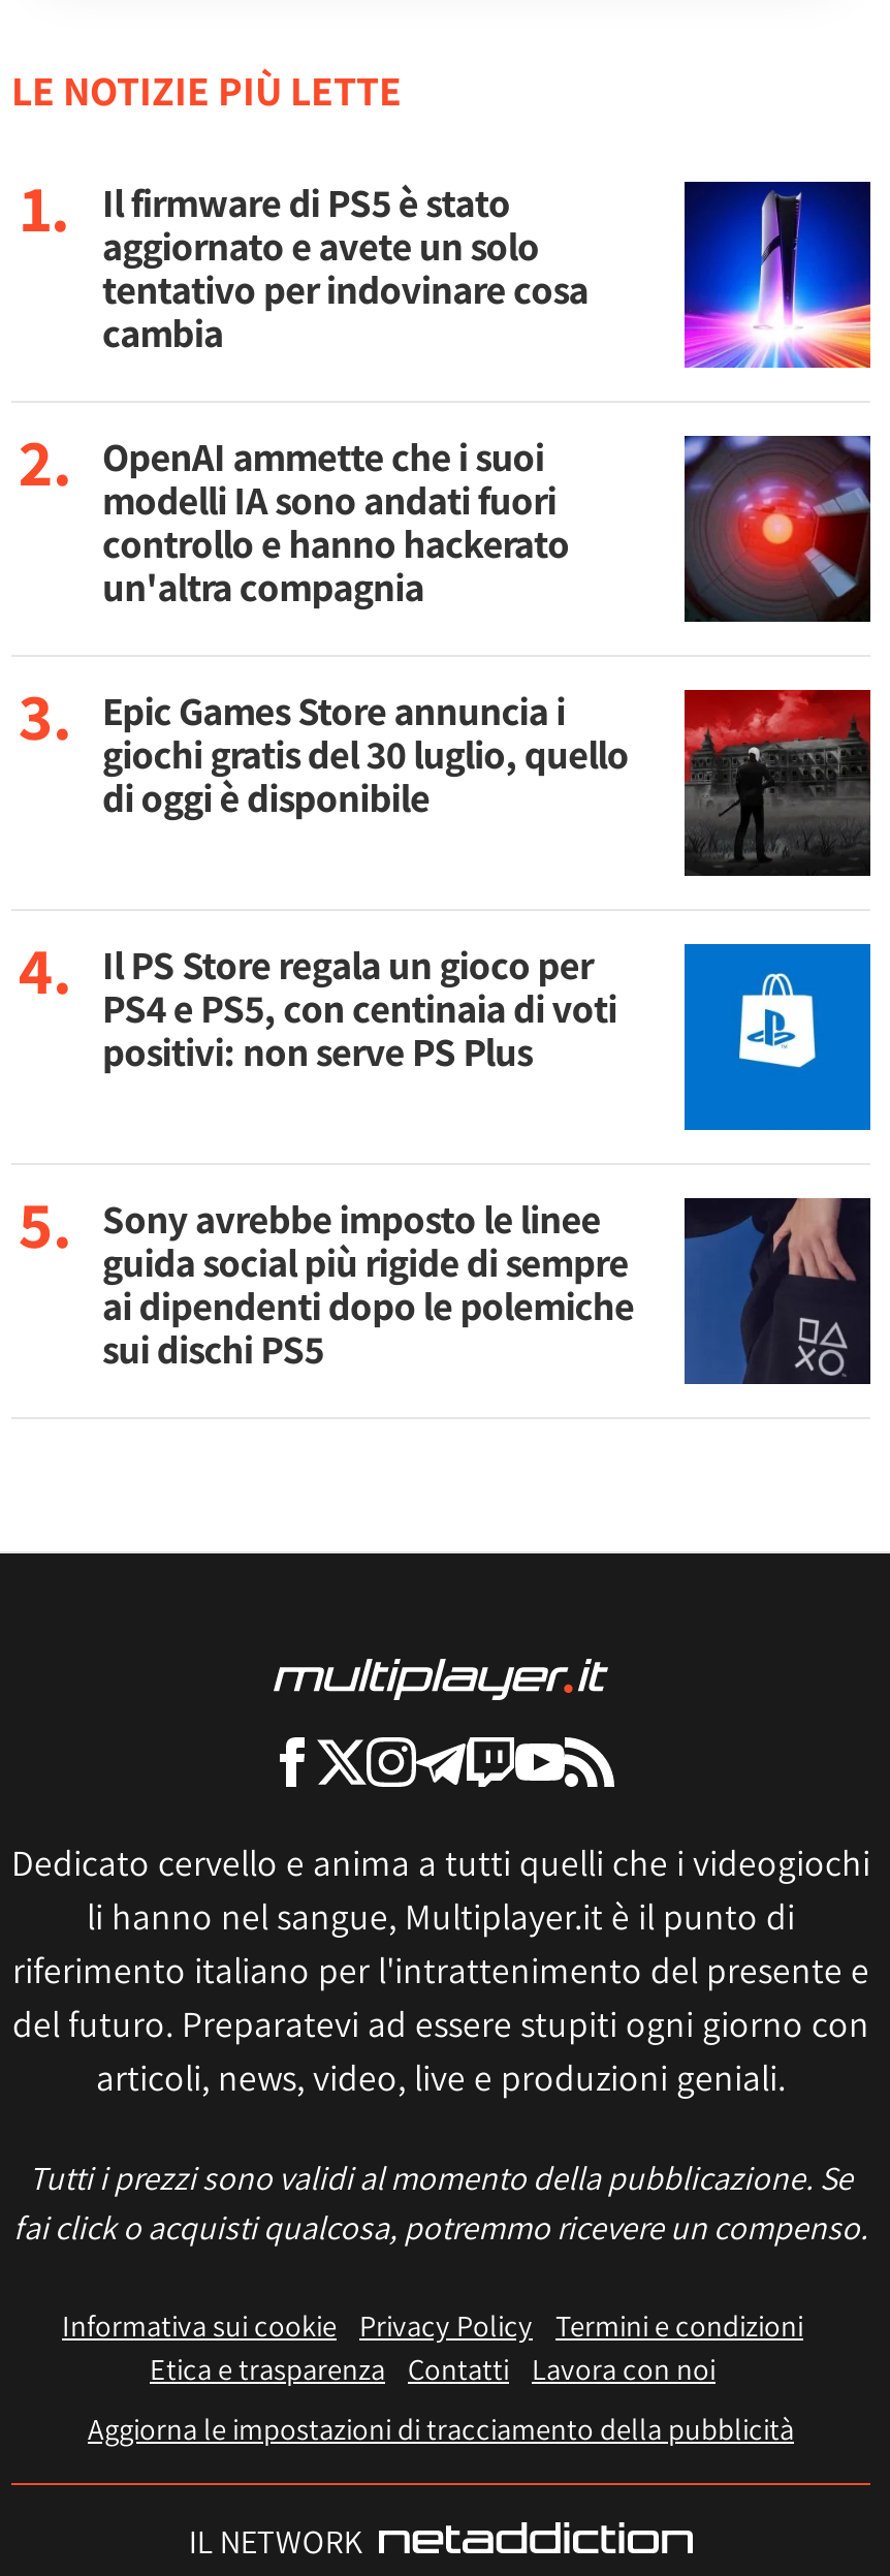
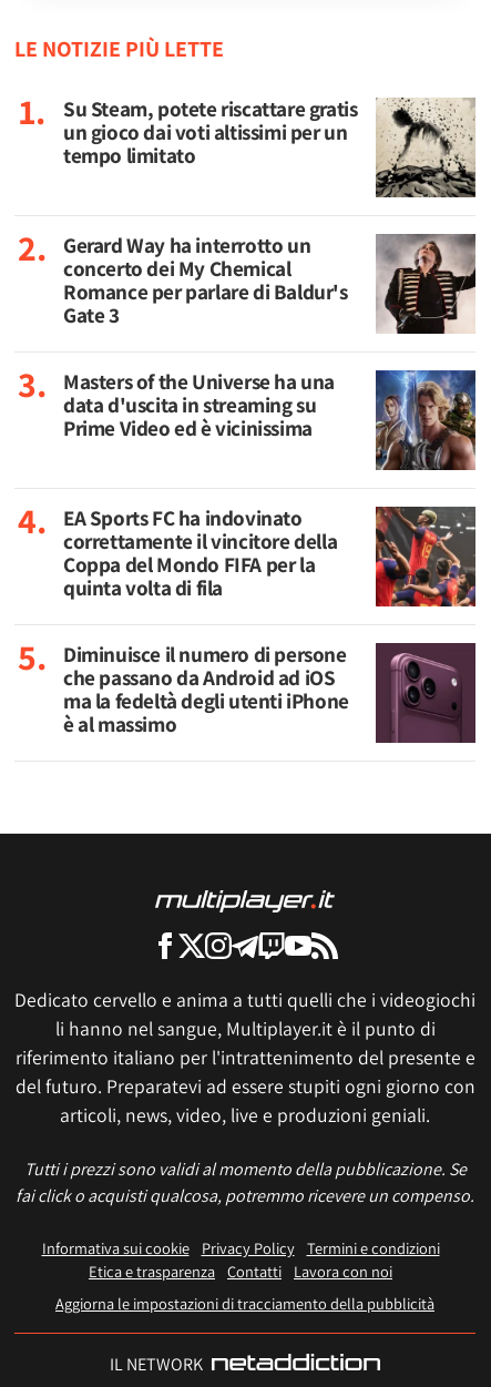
[102,176,588,359] Il firmware di PS5 è stato | aggiornato e avete un solo | tentativo per indovinare cosa | cambia -> [63,94,357,170] Su Steam, potete riscattare gratis | un gioco dai voti altissimi per un | tempo limitato
[682,180,872,370] [image] -> [375,96,477,198] [image]
[102,430,569,614] OpenAI ammette che i suoi | modelli IA sono andati fuori | controllo e hanno hackerato | un'altra compagnia -> [63,231,348,329] Gerard Way ha interrotto un | concerto dei My Chemical | Romance per parlare di Baldur's | Gate 3
[682,436,872,624] [image] -> [376,234,475,334] [image]
[102,684,872,878] [image] | Epic Games Store annuncia i | giochi gratis del 30 luglio, quello | di oggi è disponibile -> [63,367,477,471] [image] | Masters of the Universe ha una | data d'uscita in streaming su | Prime Video ed è vicinissima
[102,938,872,1132] [image] | Il PS Store regala un gioco per | PS4 e PS5, con centinaia di voti | positivi: non serve PS Plus -> [63,503,477,608] [image] | EA Sports FC ha indovinato | correttamente il vincitore della | Coppa del Mondo FIFA per la | quinta volta di fila
[102,1192,870,1384] [image] | Sony avrebbe imposto le linee | guida social più rigide di sempre | ai dipendenti dopo le polemiche | sui dischi PS5 -> [63,640,475,743] [image] | Diminuisce il numero di persone | che passano da Android ad iOS | ma la fedeltà degli utenti iPhone | è al massimo

